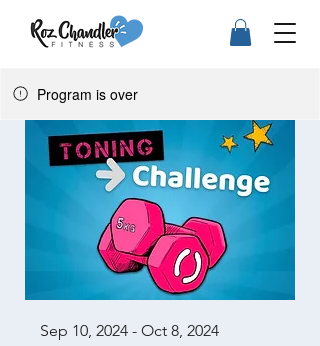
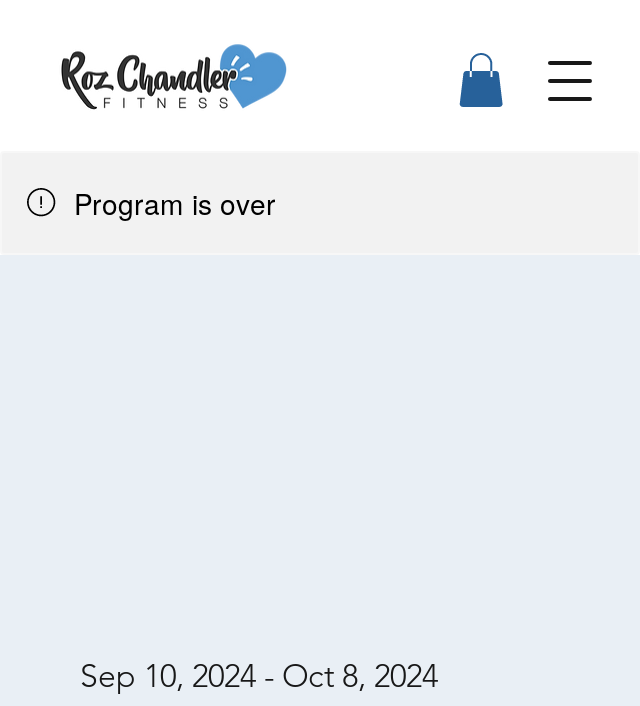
[24,119,296,301] [image] -> none

